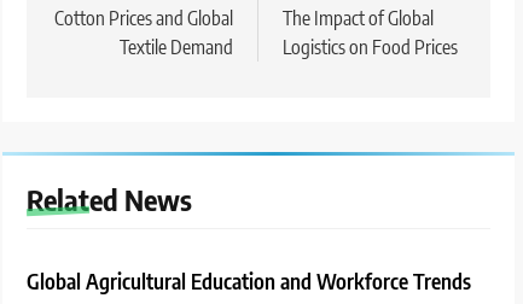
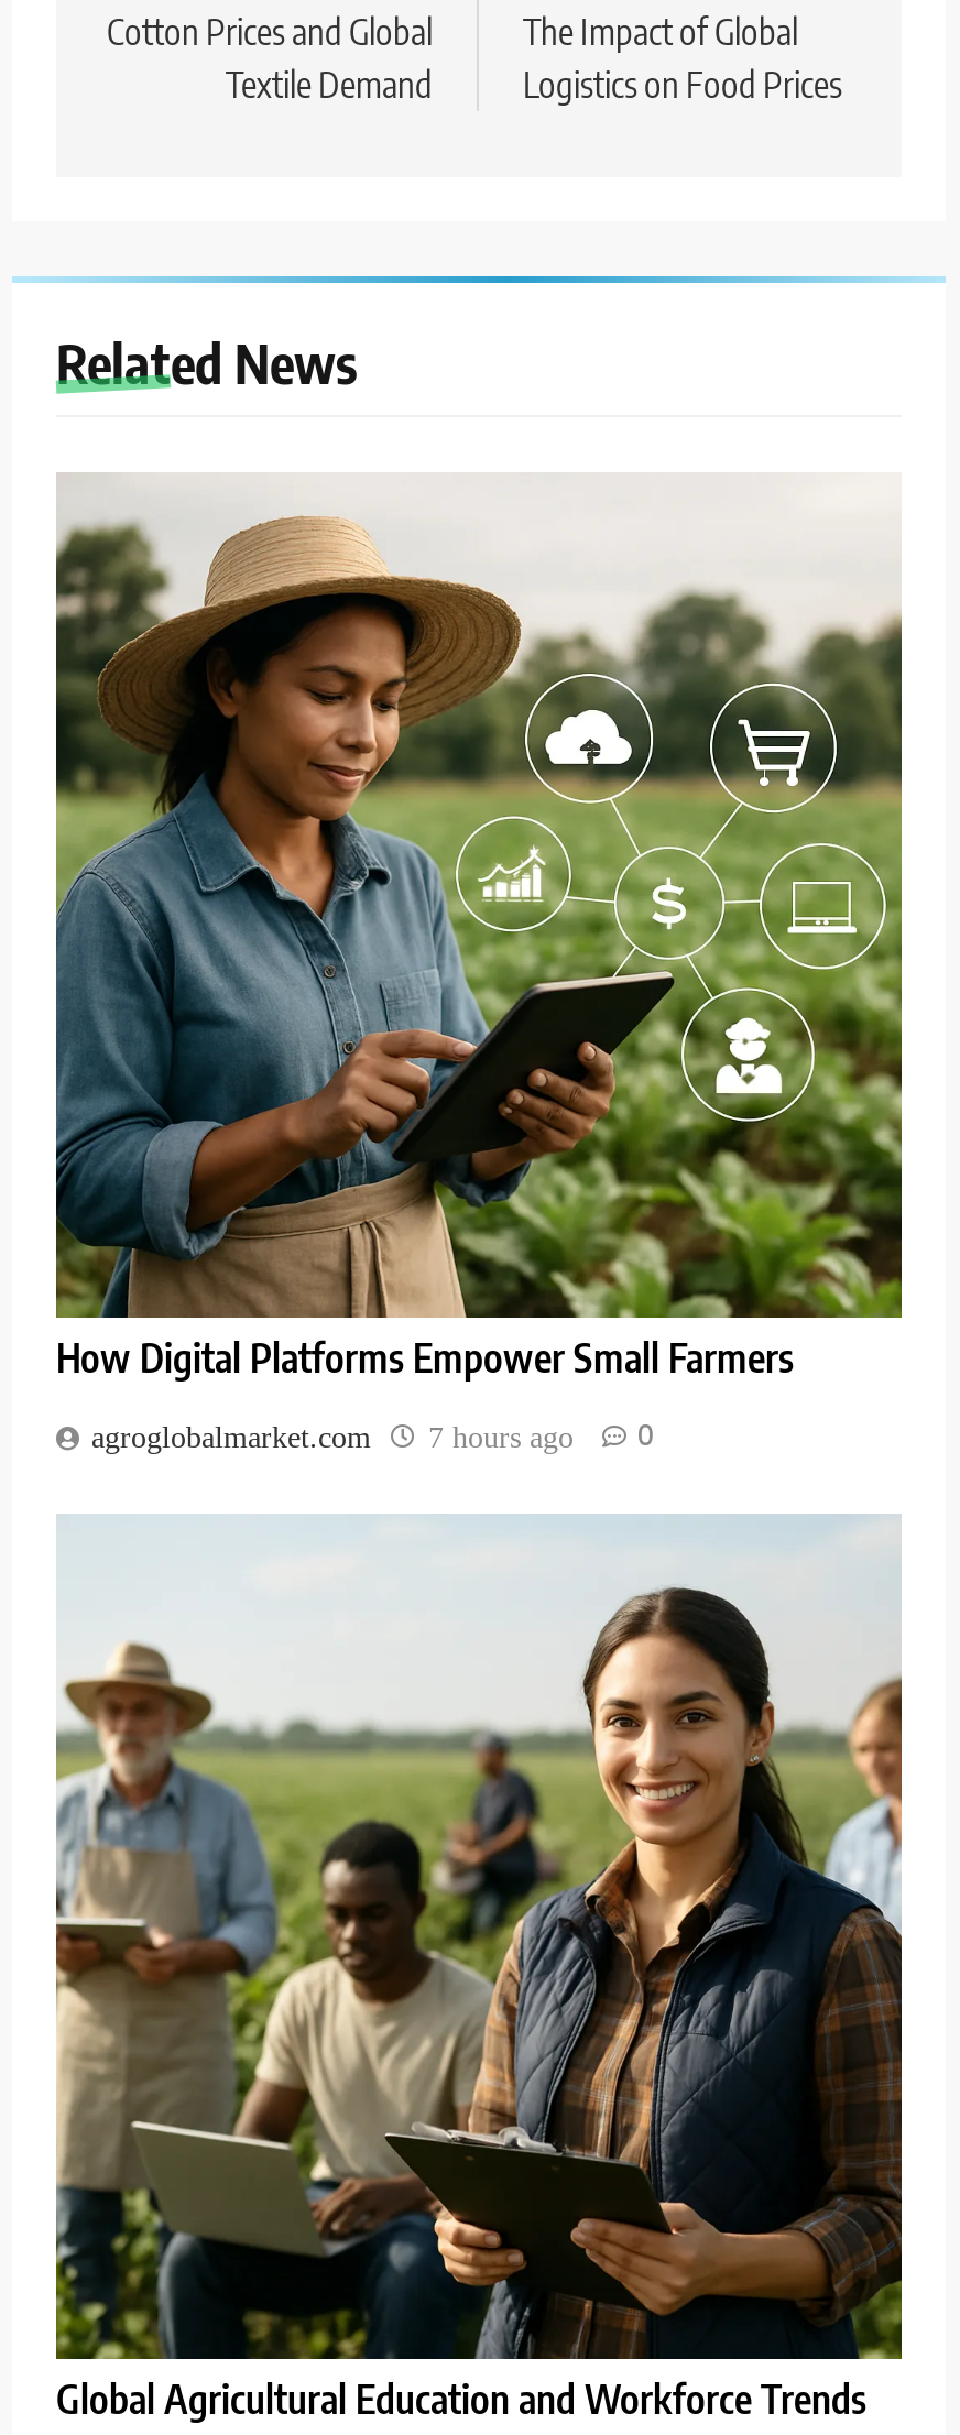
none -> [54,476,904,1455] [image] | How Digital Platforms Empower Small Farmers | agroglobalmarket.com | 7 hours ago | 0
none -> [54,1515,904,2360] [image]

